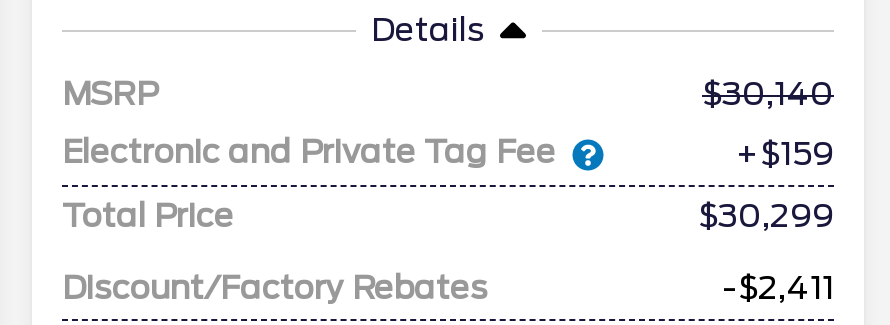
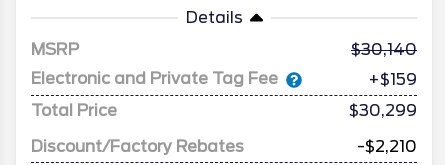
[722,268,834,306] -$2,411 -> [357,137,417,156] -$2,210

